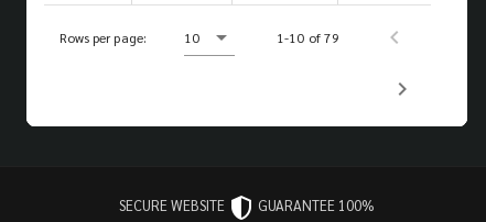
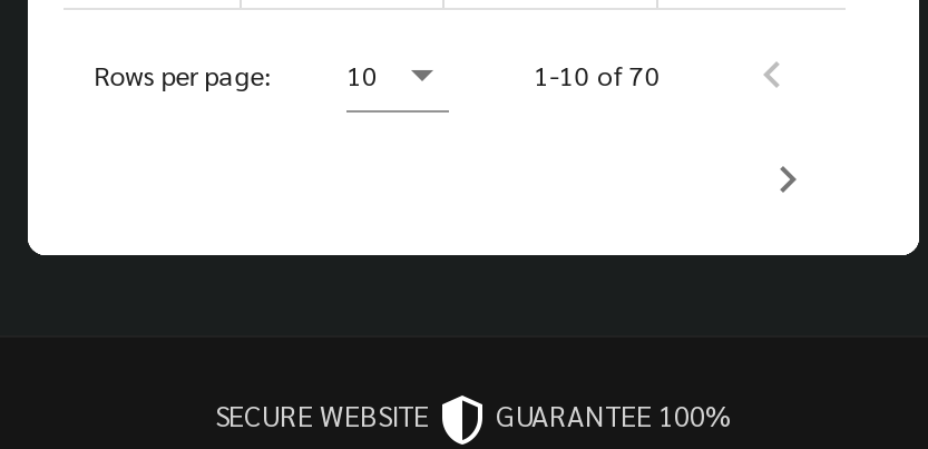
[277,28,339,46] 1-10 of 79 -> [534,56,661,92] 1-10 of 70

